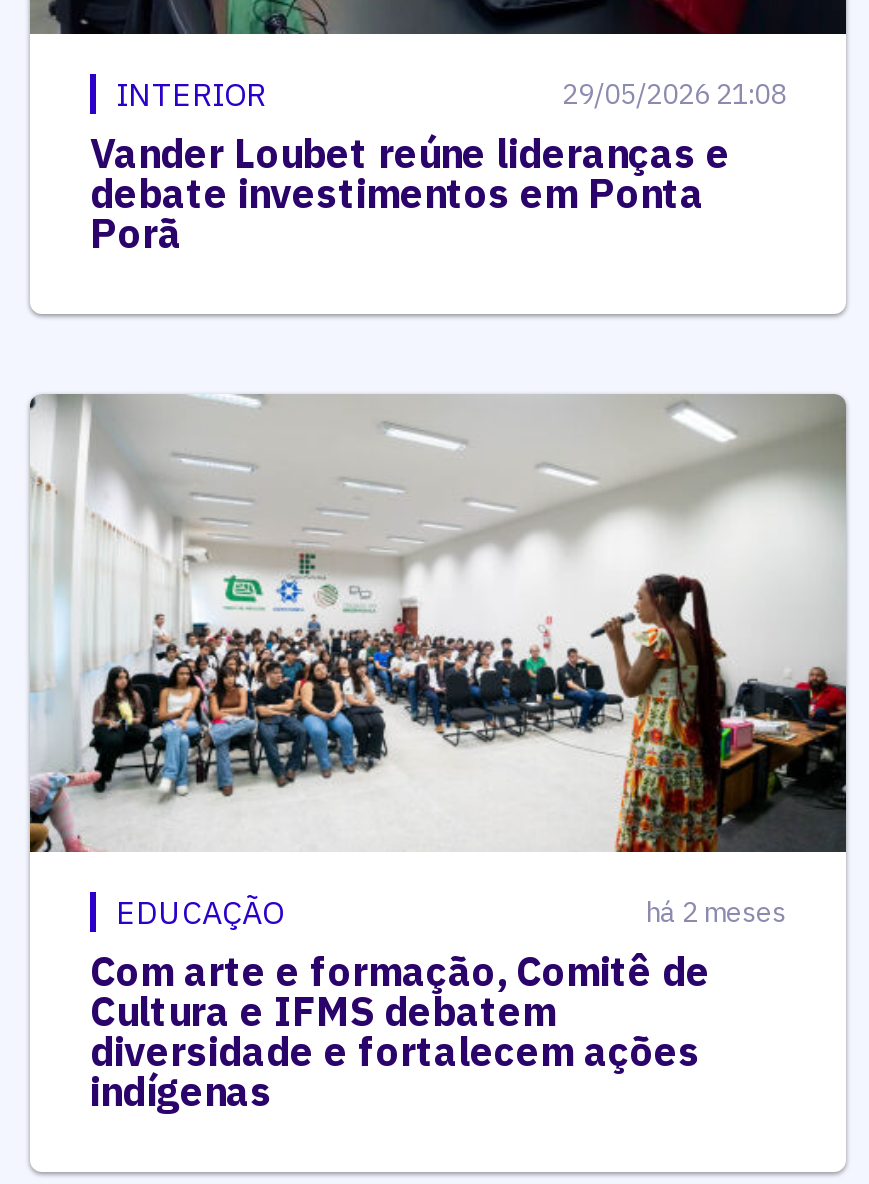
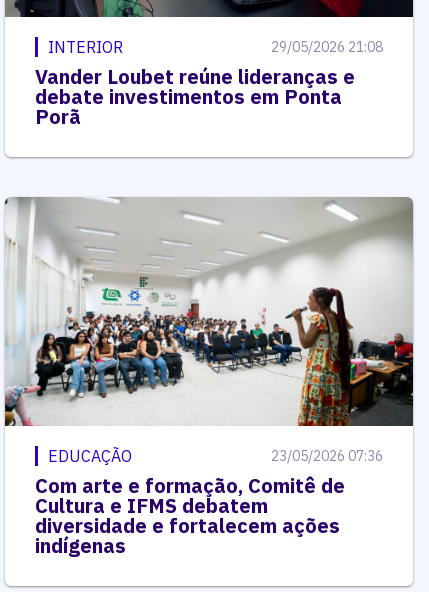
[646,895,786,931] há 2 meses -> [271,447,383,465] 23/05/2026 07:36

